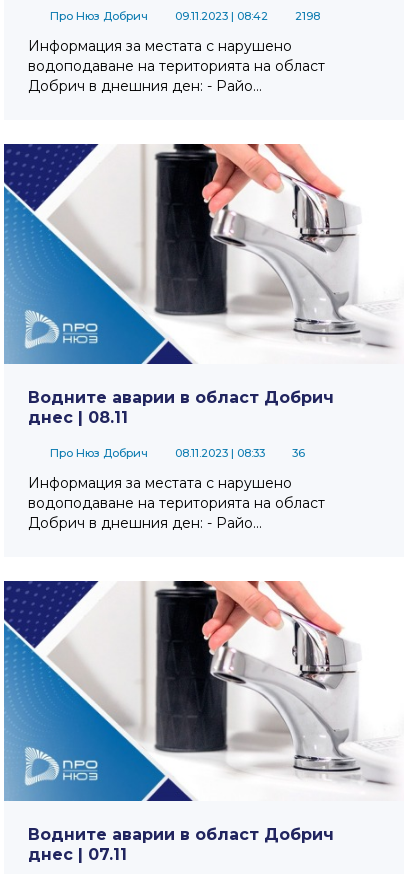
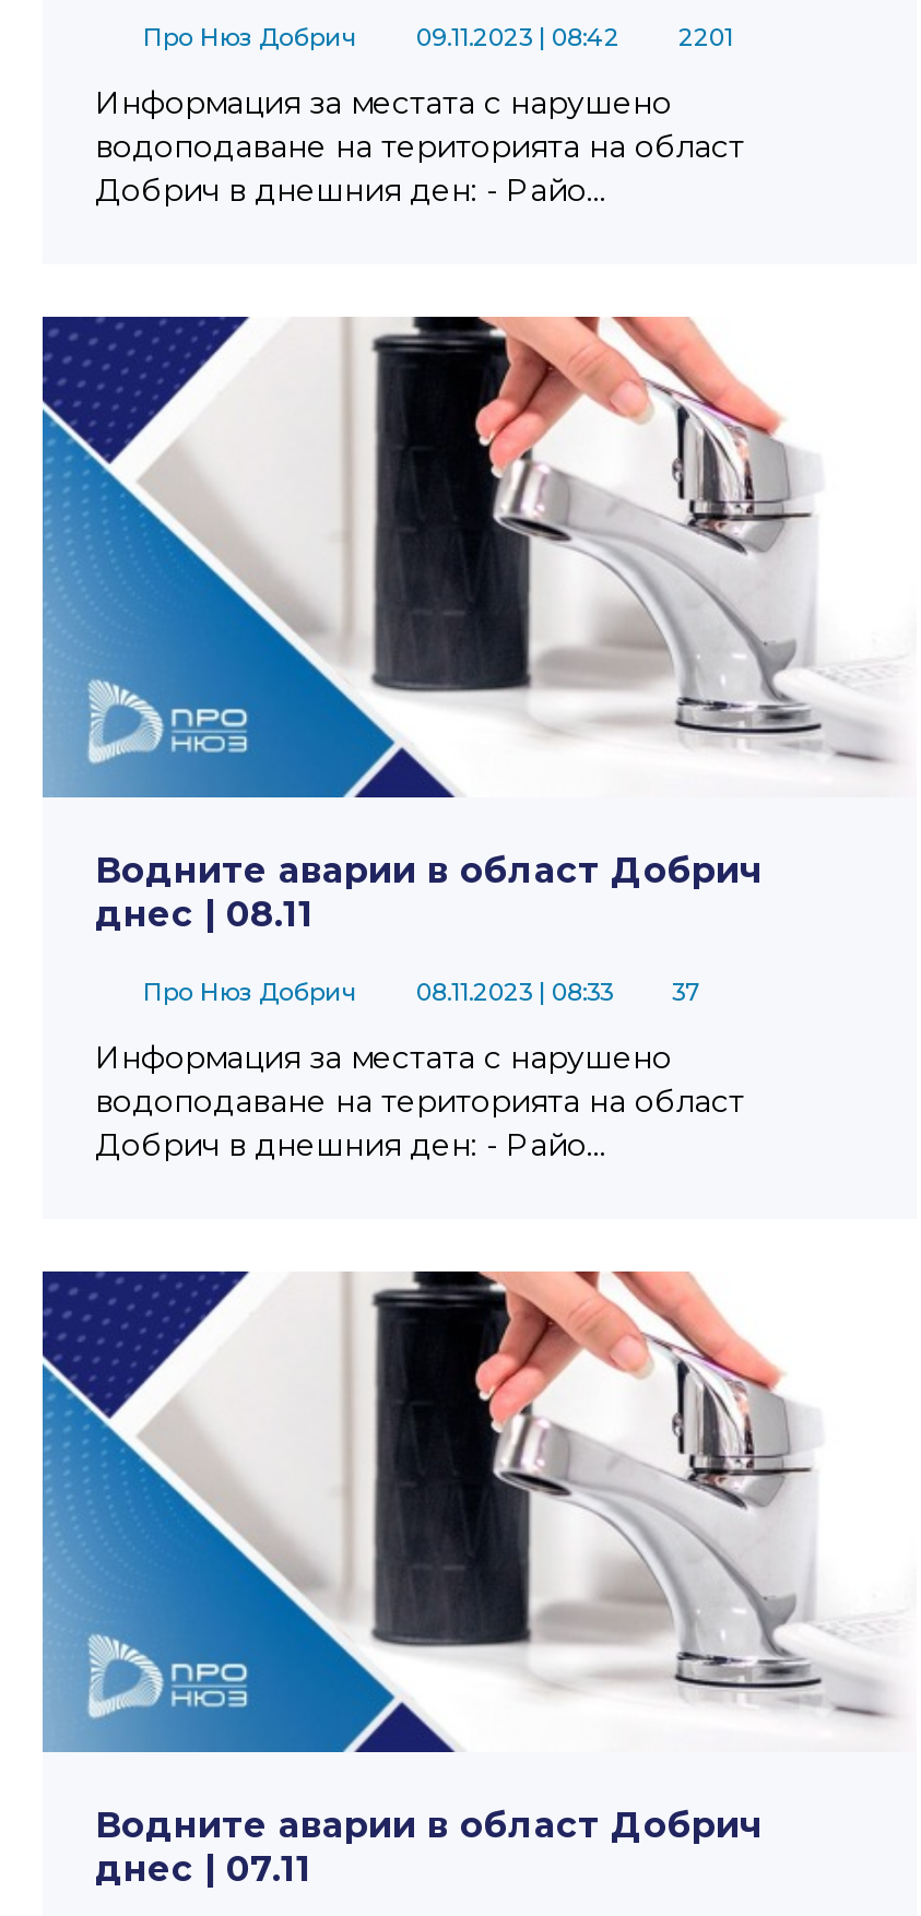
[295,9,320,23] 2198 -> [678,22,733,52] 2201
[292,446,305,460] 36 -> [672,976,700,1007] 37

